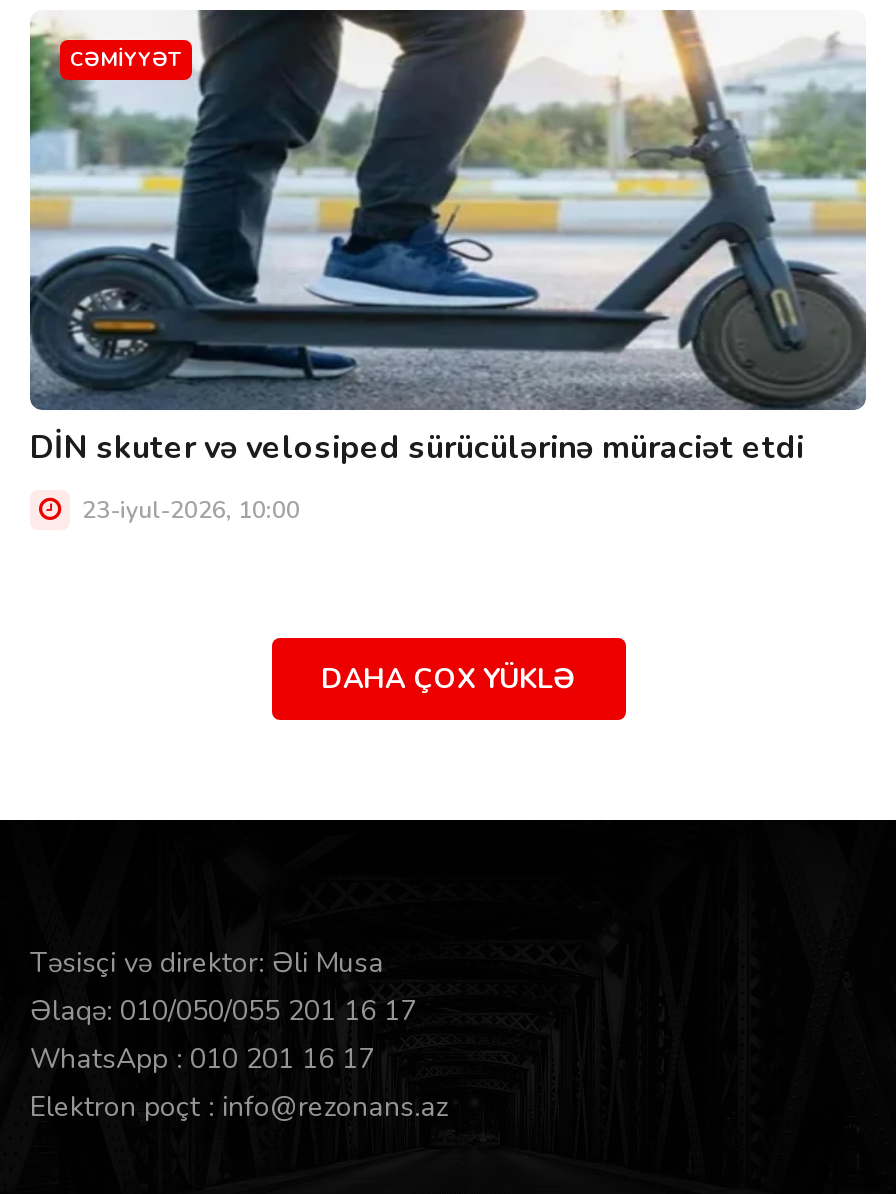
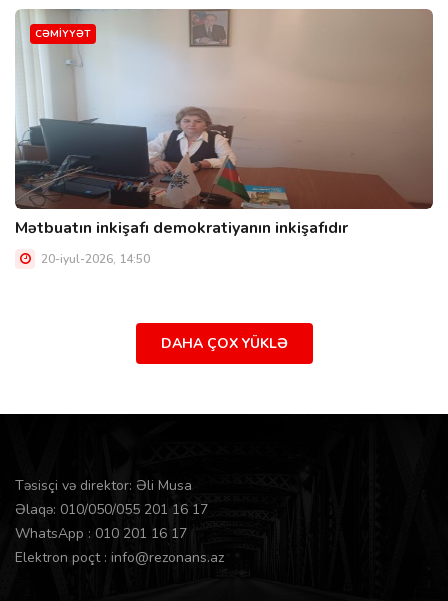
[30,8,866,469] [image] | DİN skuter və velosiped sürücülərinə müraciət etdi -> [15,8,434,239] [image] | Mətbuatın inkişafı demokratiyanın inkişafıdır
[76,493,300,525] 23-iyul-2026, 10:00 -> [38,251,150,267] 20-iyul-2026, 14:50

